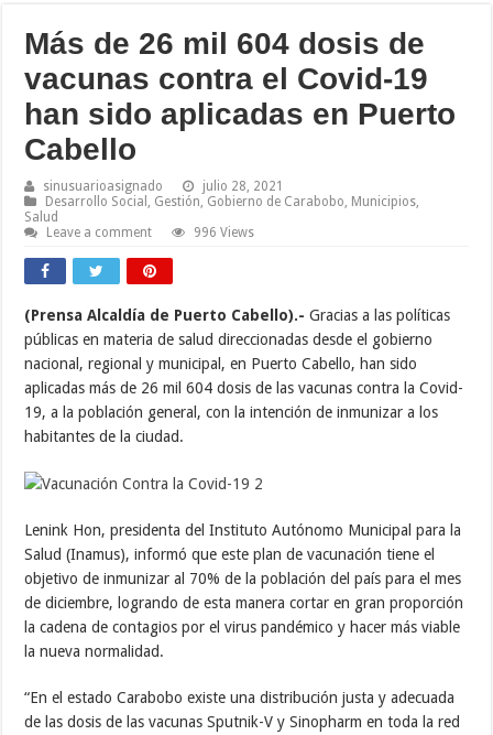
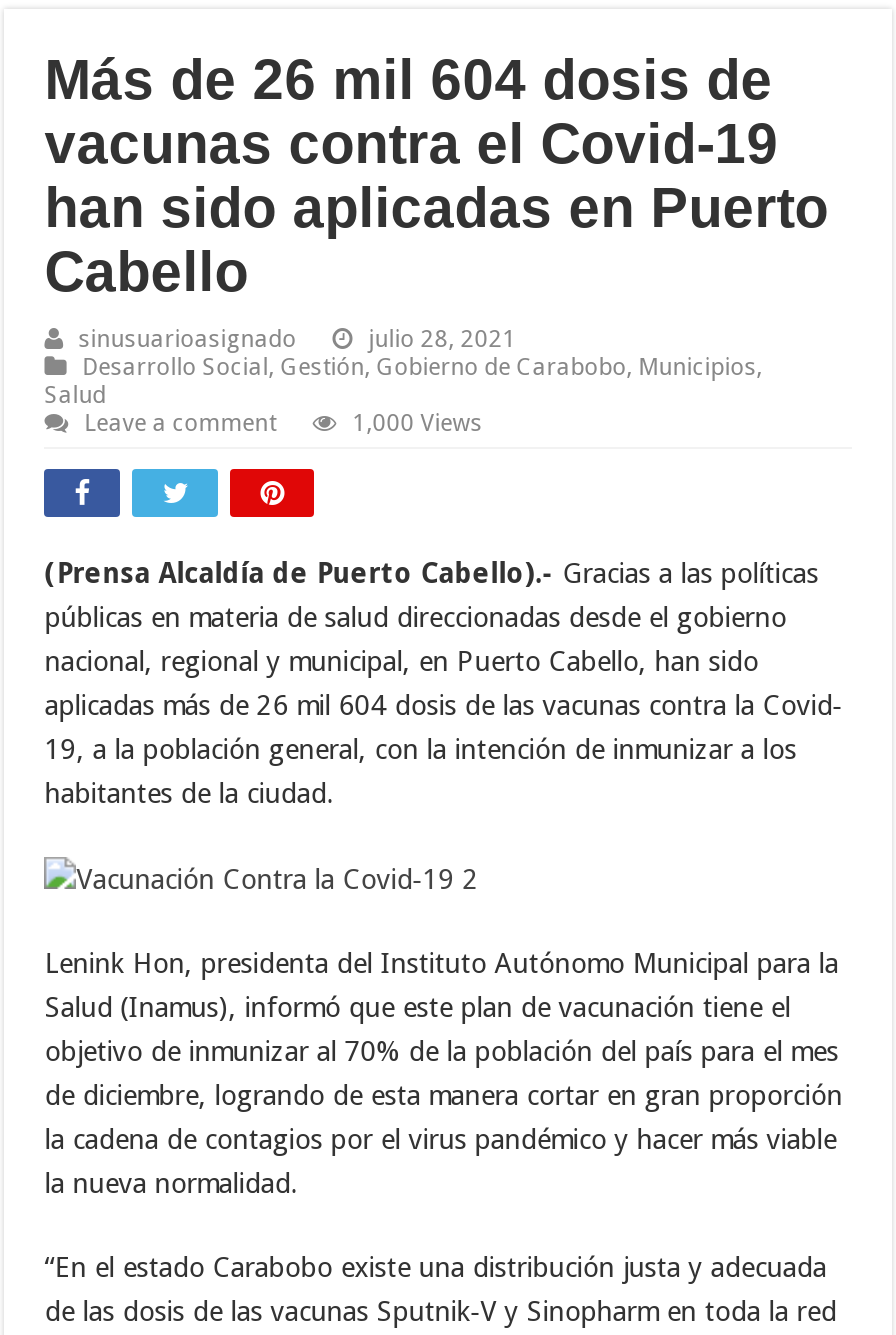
[194,224,254,240] 996 Views -> [352,408,482,436] 1,000 Views

